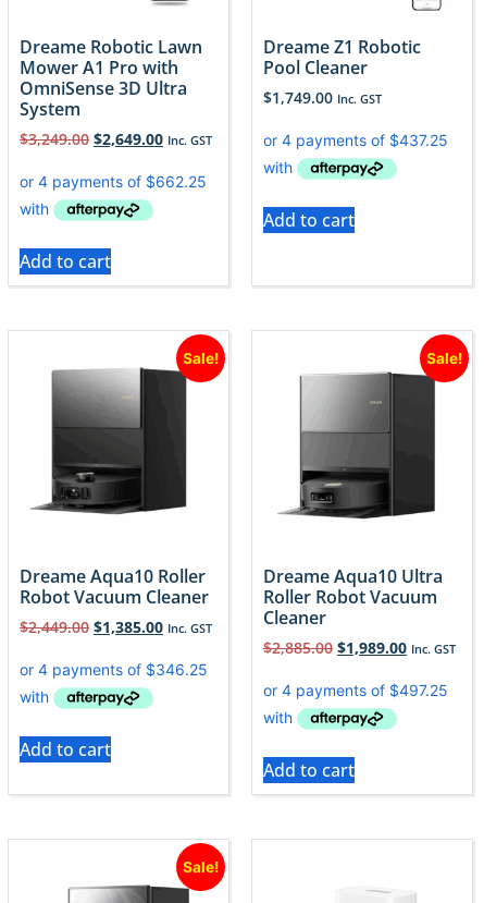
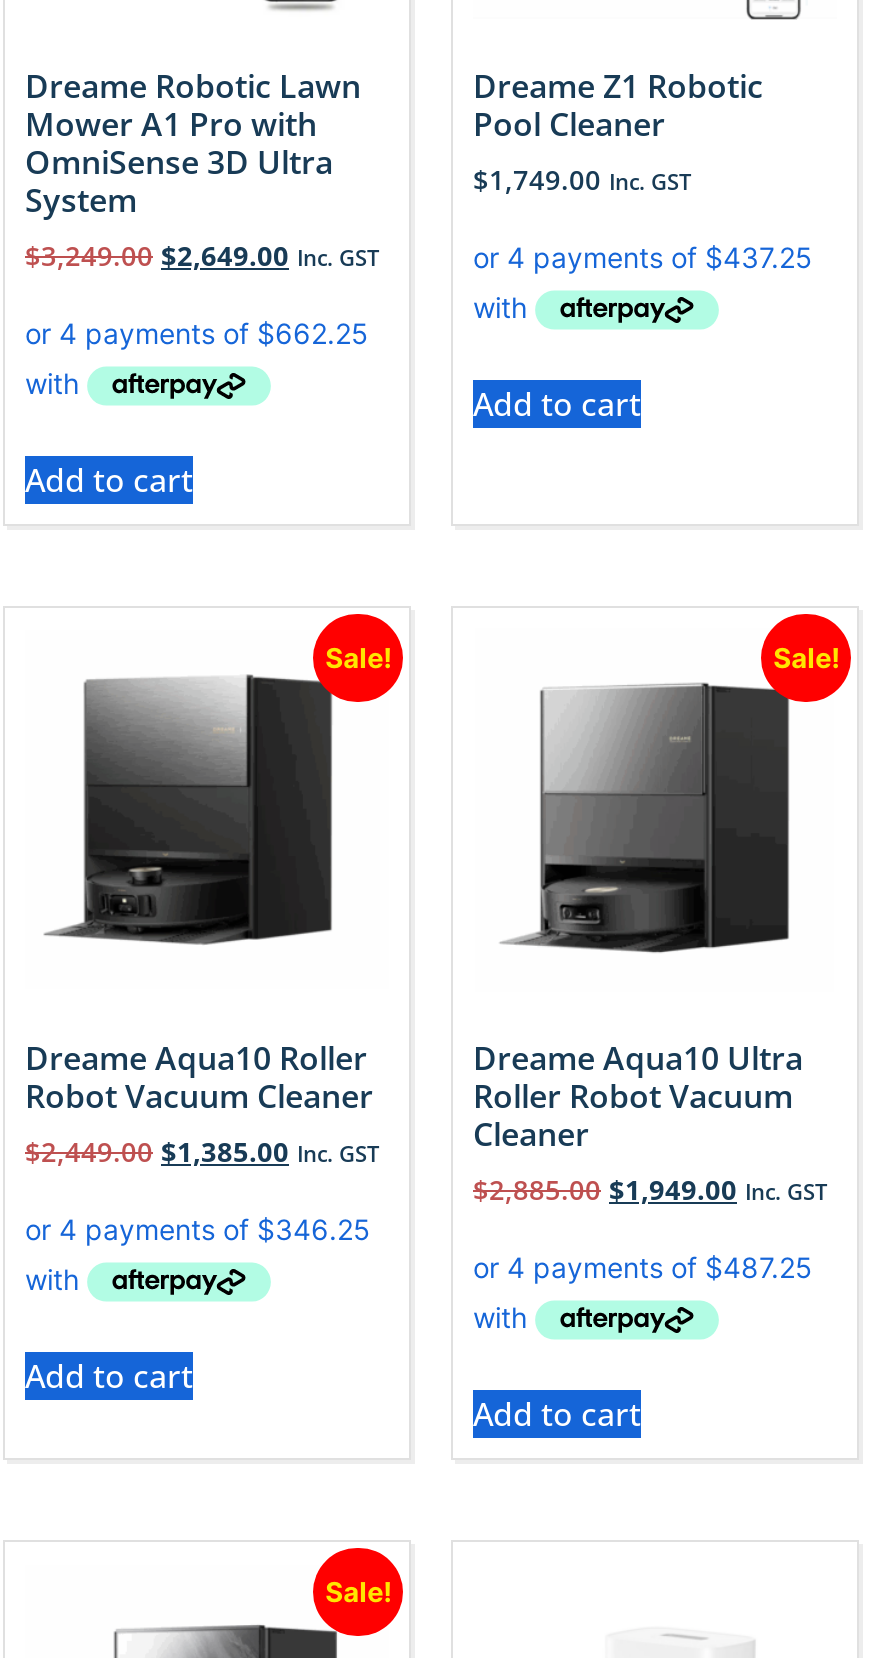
[263,637,456,658] $2,885.00 $1,989.00 Inc. GST -> [473,1170,827,1208] $2,885.00 $1,949.00 Inc. GST

